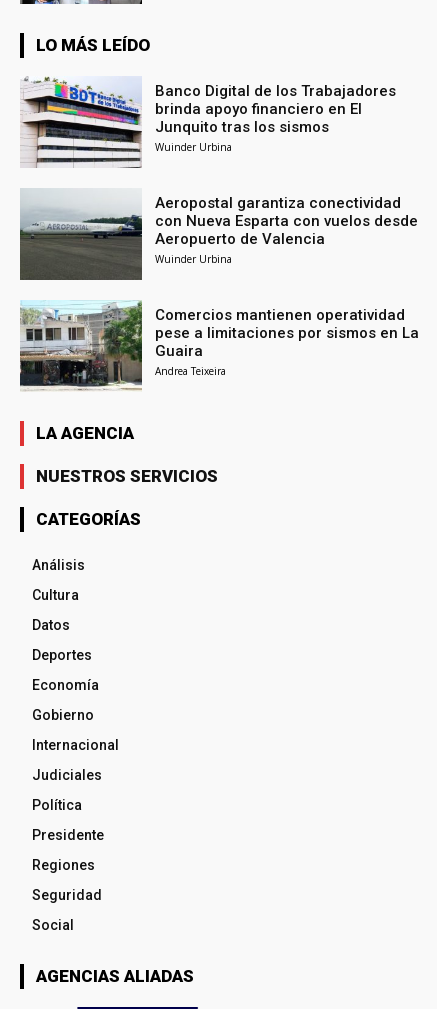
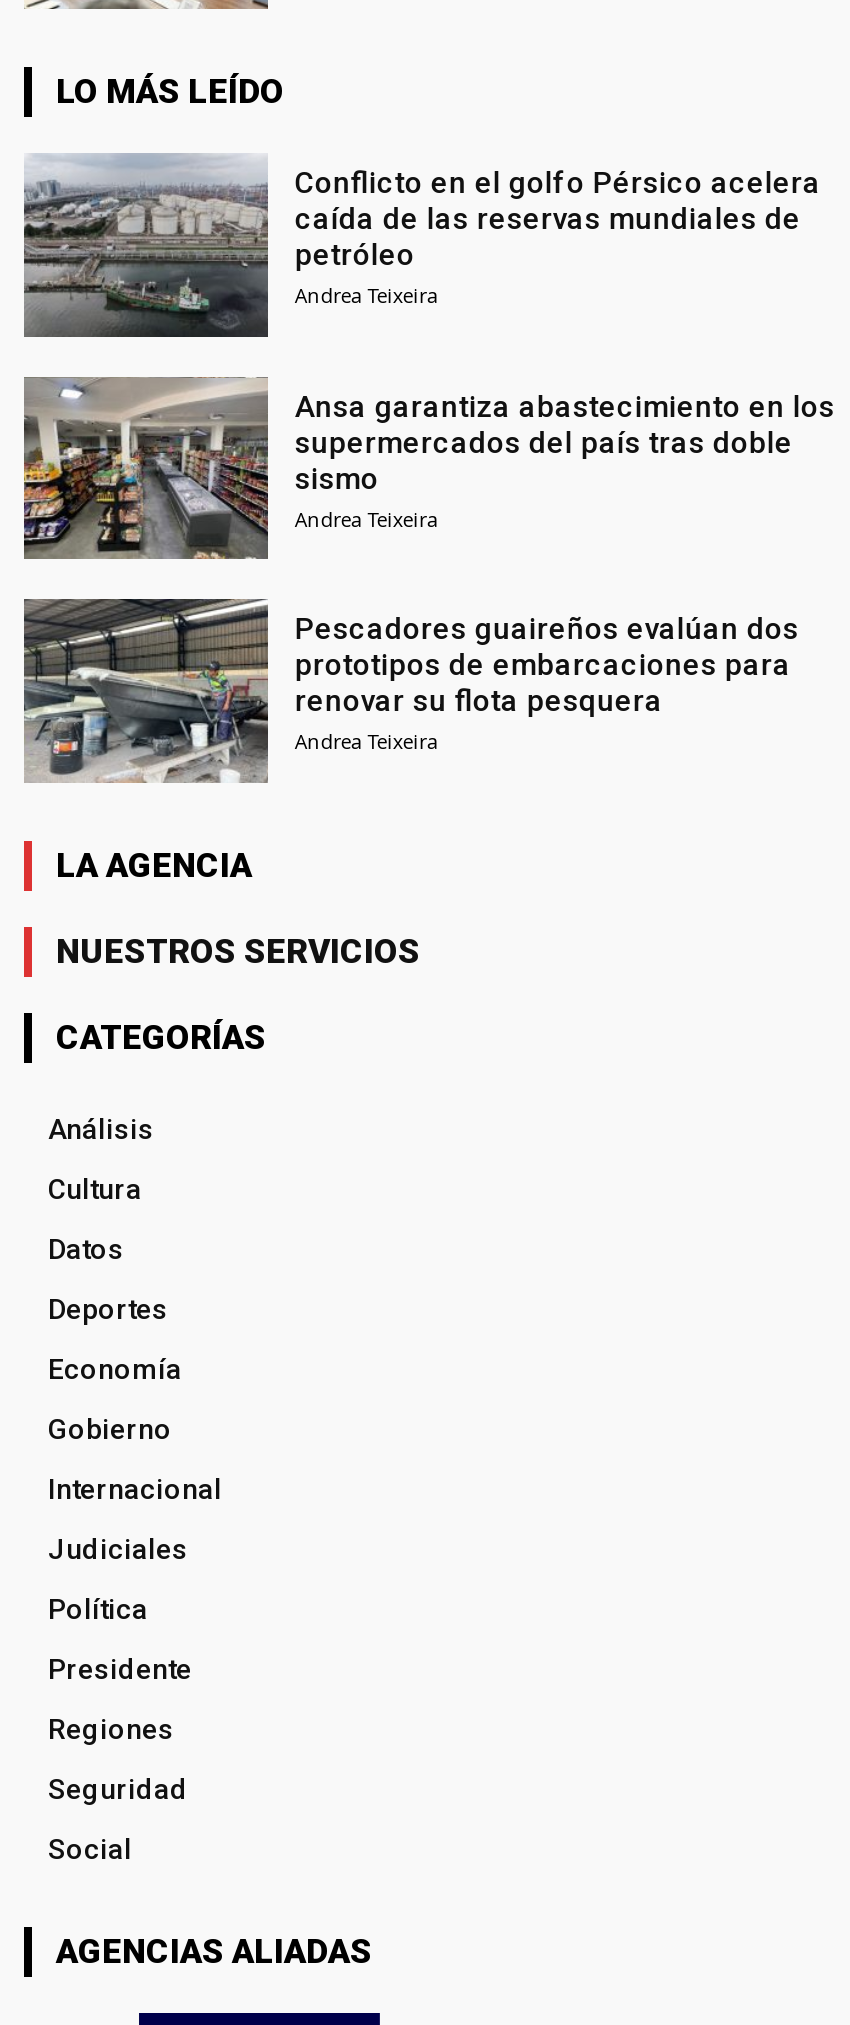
[20,77,396,169] [image] | Banco Digital de los Trabajadores | brinda apoyo financiero en El | Junquito tras los sismos | Wuinder Urbina -> [22,152,821,340] [image] | Conflicto en el golfo Pérsico acelera | caída de las reservas mundiales de | petróleo | Andrea Teixeira
[19,189,418,280] [image] | Aeropostal garantiza conectividad | con Nueva Esparta con vuelos desde | Aeropuerto de Valencia | Wuinder Urbina -> [22,376,835,560] [image] | Ansa garantiza abastecimiento en los | supermercados del país tras doble | sismo | Andrea Teixeira
[20,299,419,391] [image] | Comercios mantienen operatividad | pese a limitaciones por sismos en La | Guaira -> [22,596,799,784] [image] | Pescadores guaireños evalúan dos | prototipos de embarcaciones para | renovar su flota pesquera

